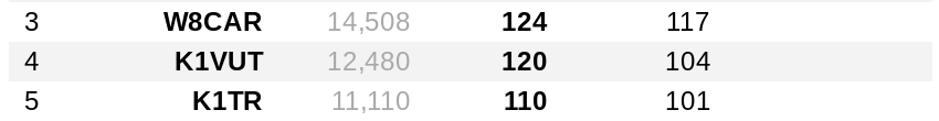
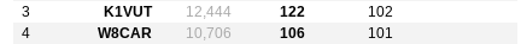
[24,7,710,77] W8CAR | 14,508 | 124 | 117 | 4 -> none
[24,46,711,117] 12,480 | 120 | 104 | 5 | K1TR | 11,110 | 110 -> [22,4,393,42] 12,444 | 122 | 102 | 4 | W8CAR | 10,706 | 106

